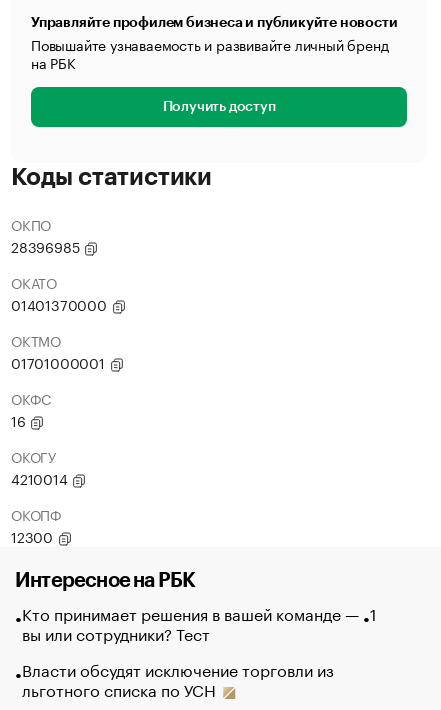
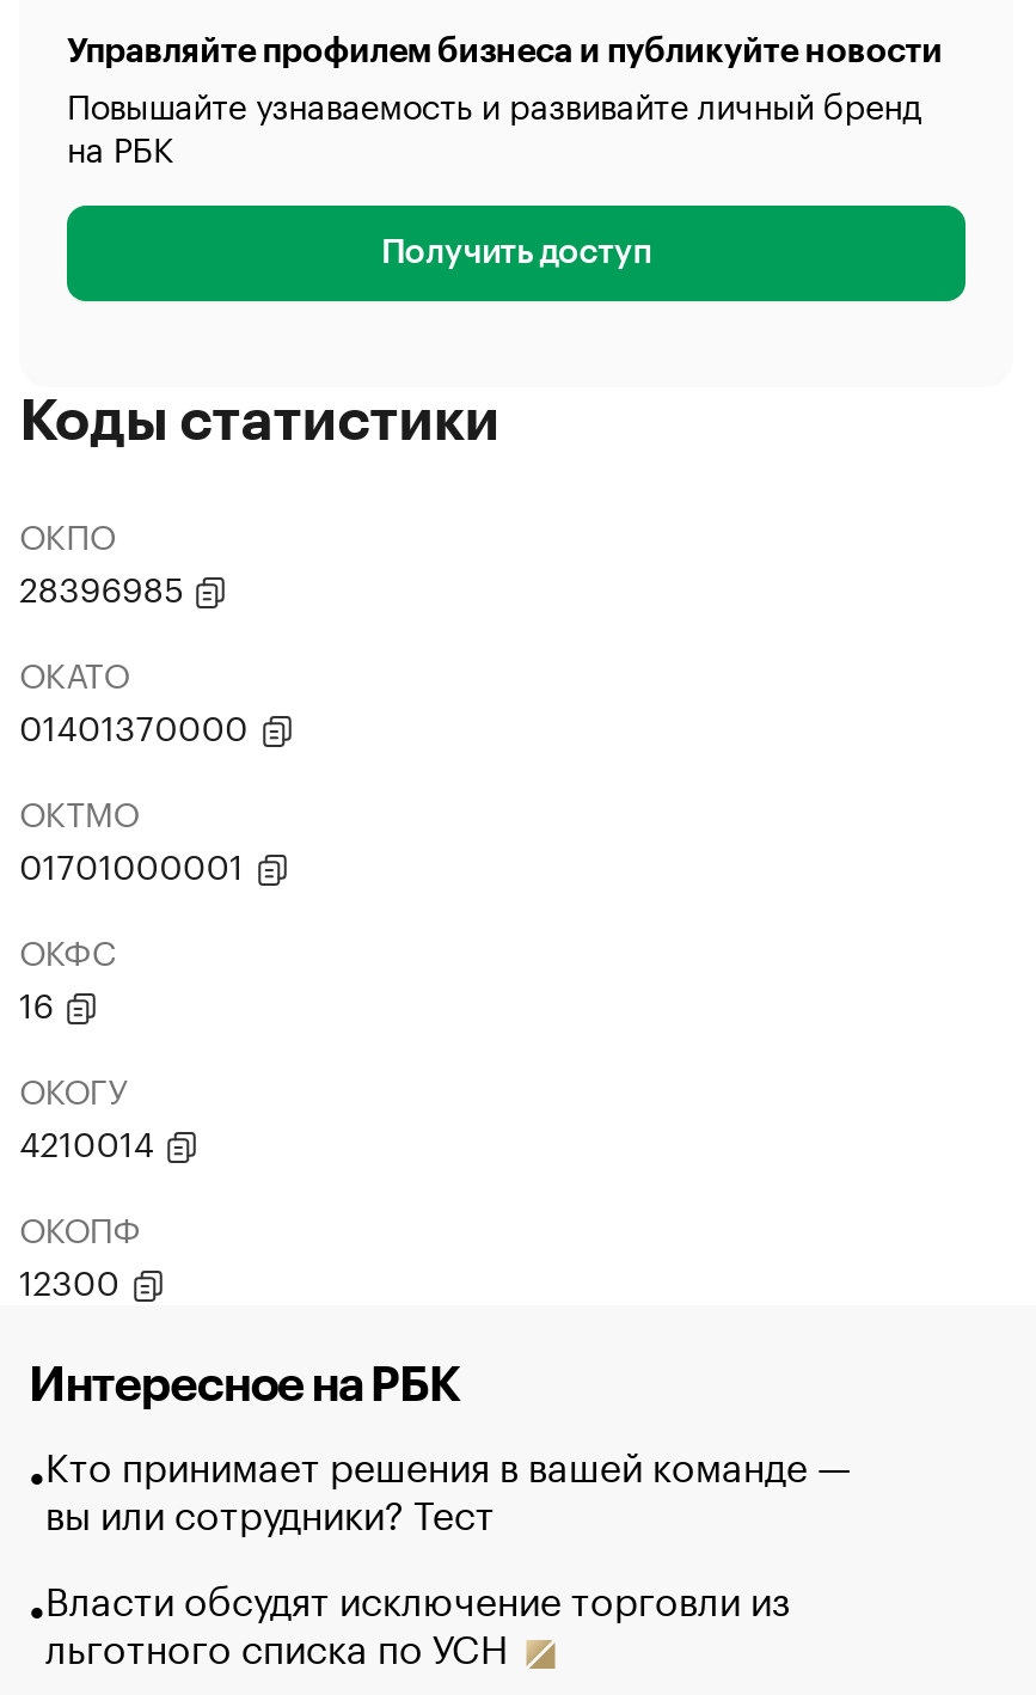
[370,600,377,625] 1 -> none

